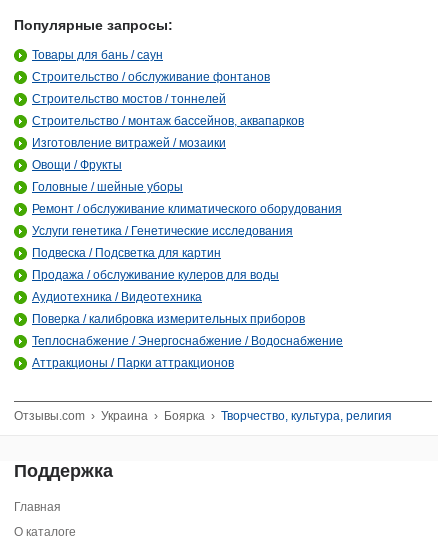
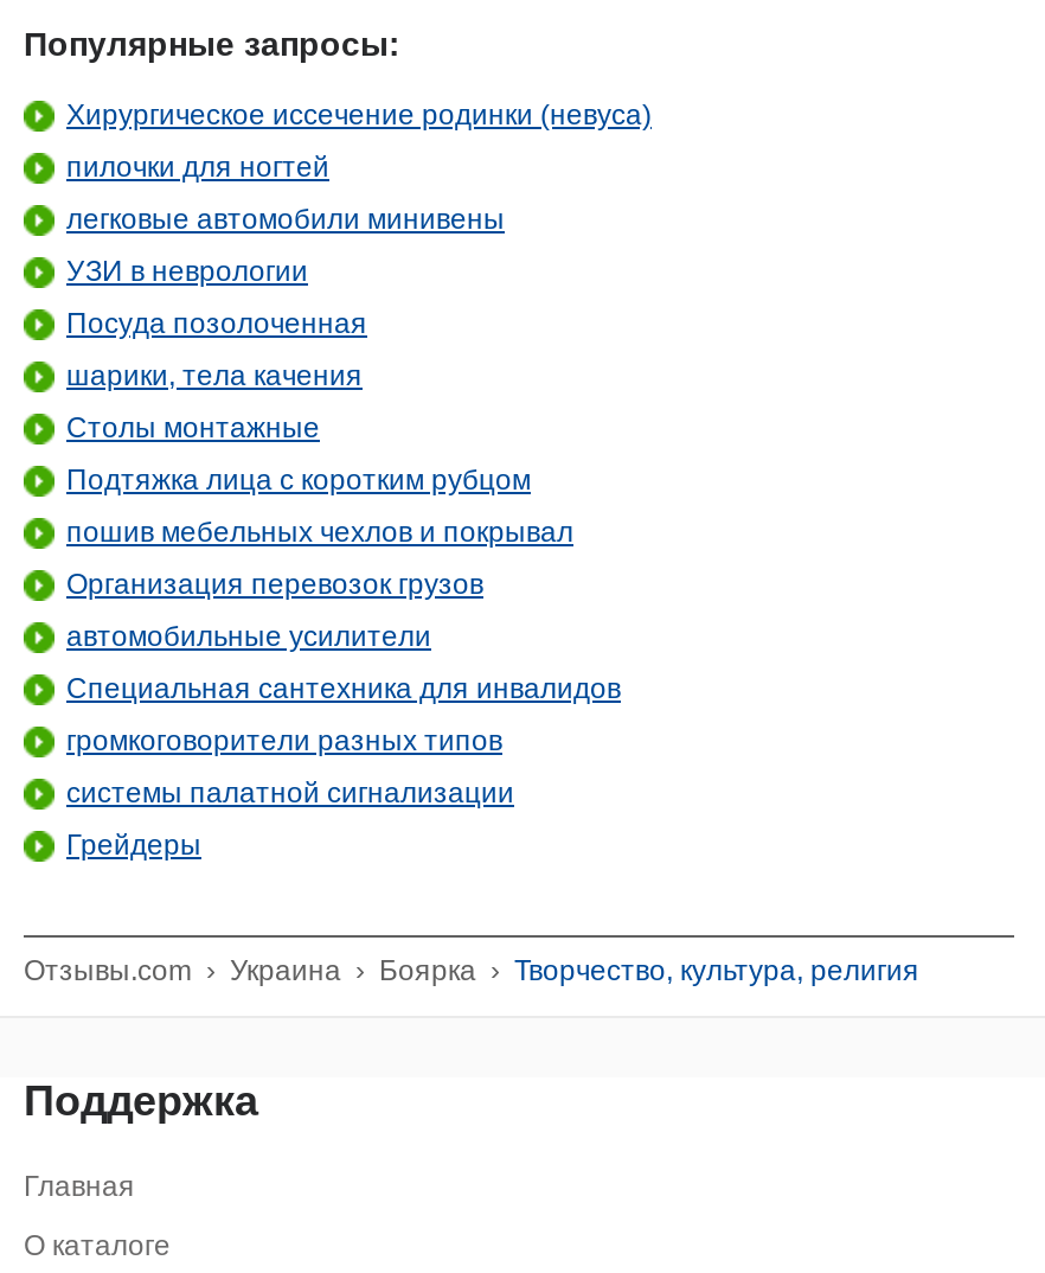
[32,48,163,62] Товары для бань / саун -> [66,98,652,132] Хирургическое иссечение родинки (невуса)
[32,70,270,84] Строительство / обслуживание фонтанов -> [66,151,329,184] пилочки для ногтей
[32,92,226,106] Строительство мостов / тоннелей -> [66,203,505,236] легковые автомобили минивены
[32,114,304,128] Строительство / монтаж бассейнов, аквапарков -> [66,255,308,288] УЗИ в неврологии
[32,136,226,150] Изготовление витражей / мозаики -> [66,307,367,340] Посуда позолоченная
[32,158,122,172] Овощи / Фрукты -> [66,359,363,392] шарики, тела качения
[32,180,183,194] Головные / шейные уборы -> [66,411,320,444] Столы монтажные
[32,202,342,216] Ремонт / обслуживание климатического оборудования -> [66,463,531,497] Подтяжка лица с коротким рубцом
[32,224,293,238] Услуги генетика / Генетические исследования -> [66,516,573,549] пошив мебельных чехлов и покрывал
[32,246,221,260] Подвеска / Подсветка для картин -> [66,568,483,601] Организация перевозок грузов
[32,268,279,282] Продажа / обслуживание кулеров для воды -> [66,620,431,653] автомобильные усилители
[32,290,202,304] Аудиотехника / Видеотехника -> [66,672,621,705] Специальная сантехника для инвалидов
[32,312,305,326] Поверка / калибровка измерительных приборов -> [66,724,502,757] громкоговорители разных типов
[32,334,343,348] Теплоснабжение / Энергоснабжение / Водоснабжение -> [66,776,514,810] системы палатной сигнализации
[32,356,234,370] Аттракционы / Парки аттракционов -> [66,829,201,862] Грейдеры

